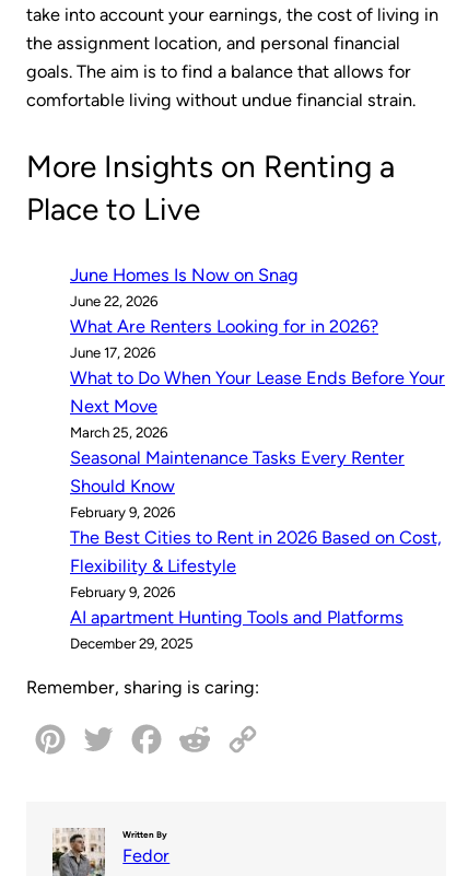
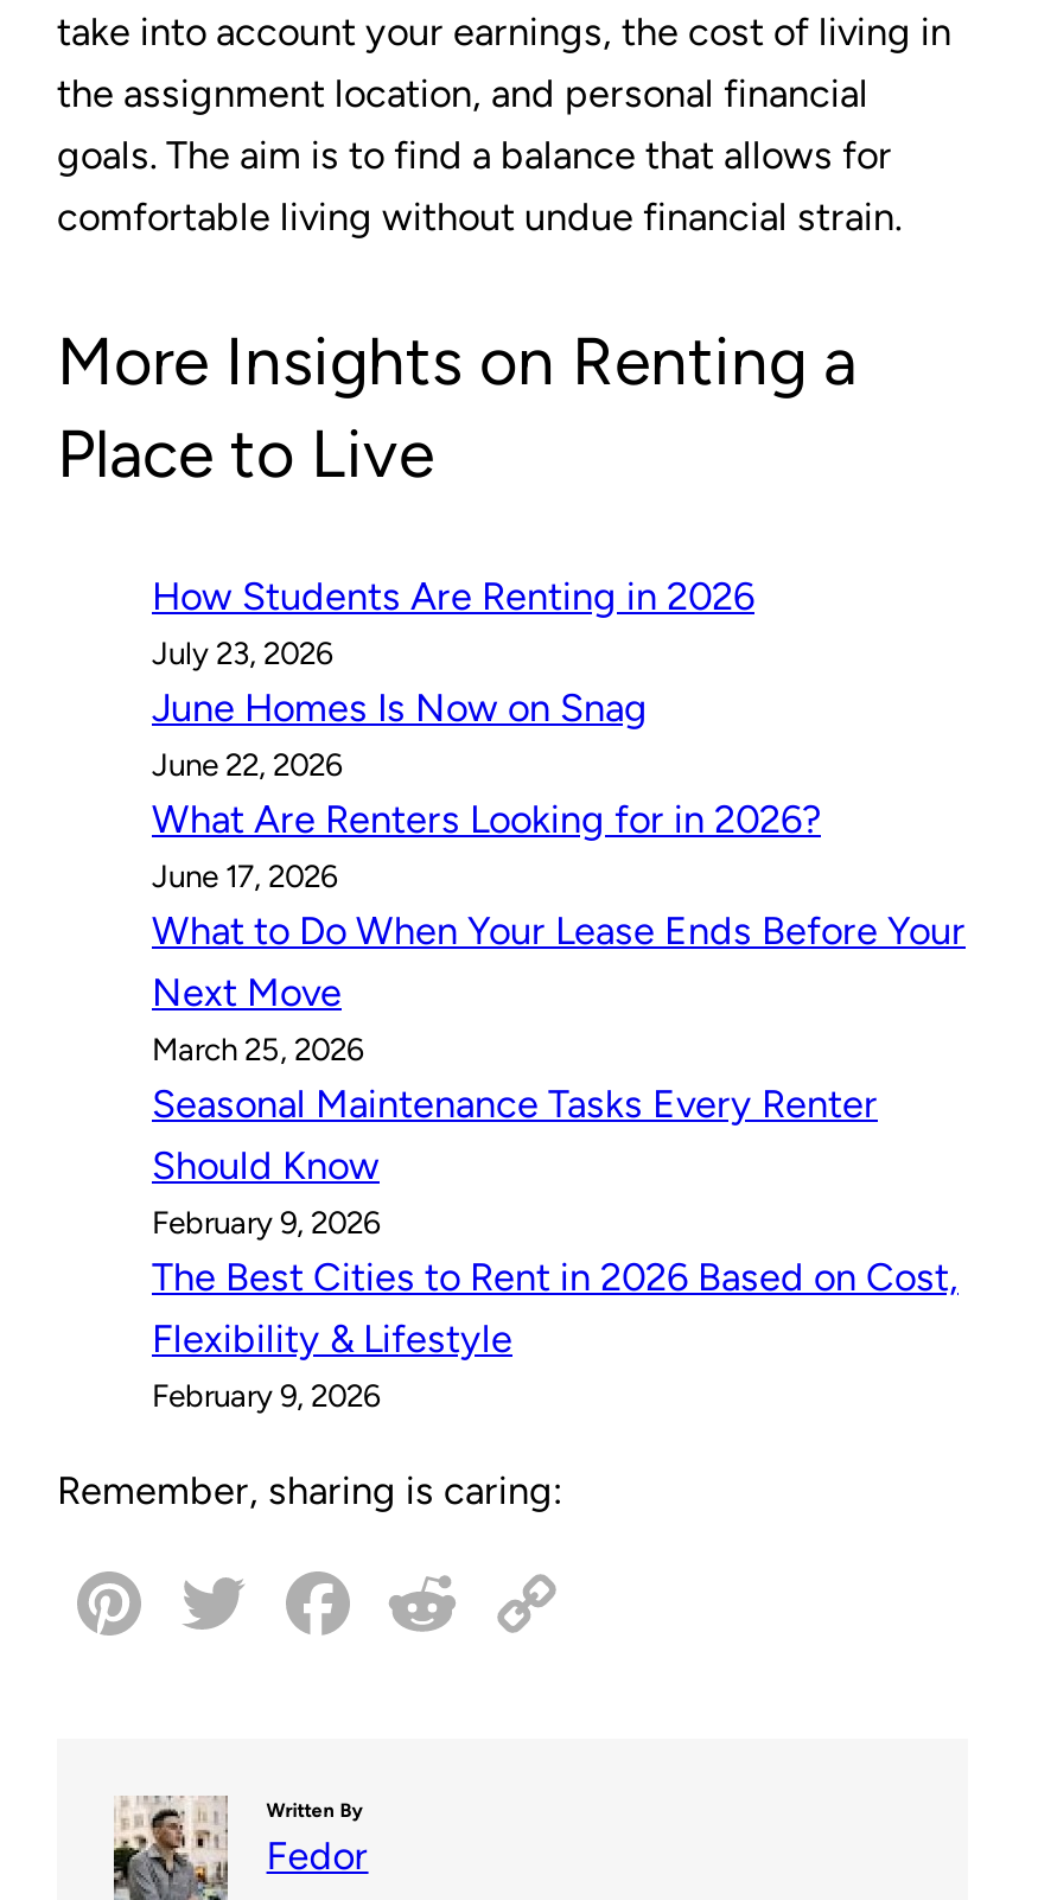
none -> [152,575,754,672] How Students Are Renting in 2026 | July 23, 2026
moved [70,265,445,601] -> [152,686,966,1414]: June Homes Is Now on Snag | June 22, 2026 | What Are Renters Looking for in 2026? | ... | Flexibility & Lifestyle | February 9, 2026
[70,607,403,652] AI apartment Hunting Tools and Platforms | December 29, 2025 -> none

